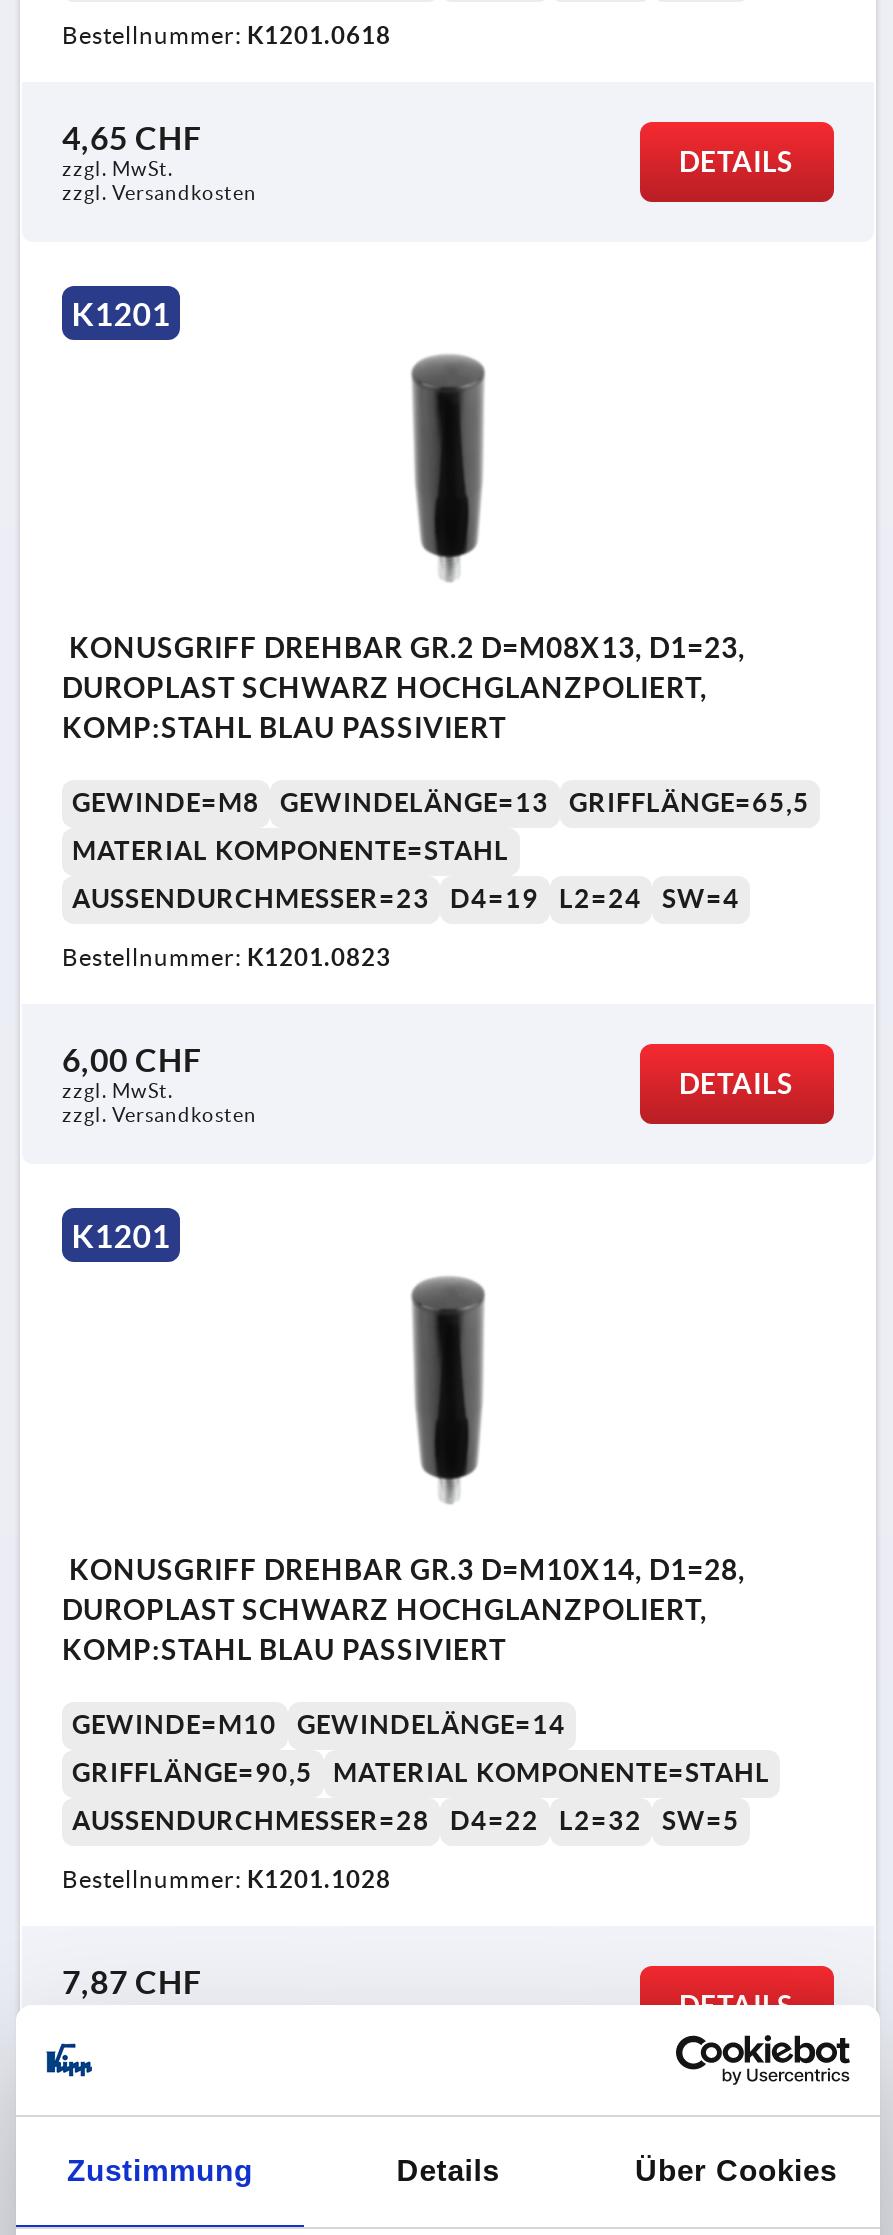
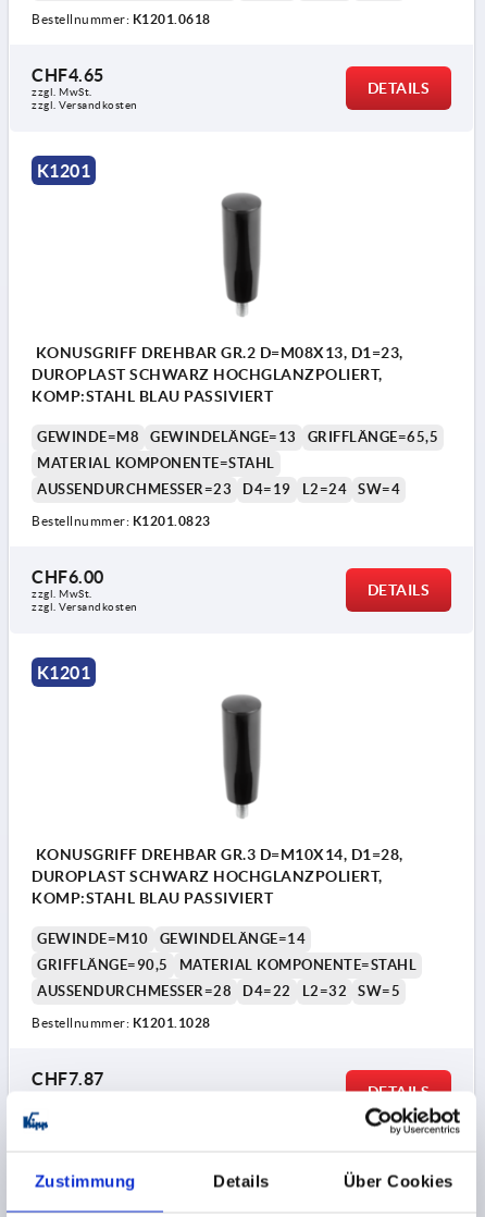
[62,120,202,156] 4,65 CHF -> [32,65,104,85] CHF4.65
[62,1042,202,1078] 6,00 CHF -> [32,567,104,587] CHF6.00
[62,1965,202,2001] 7,87 CHF -> [32,1069,104,1089] CHF7.87

